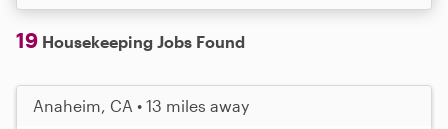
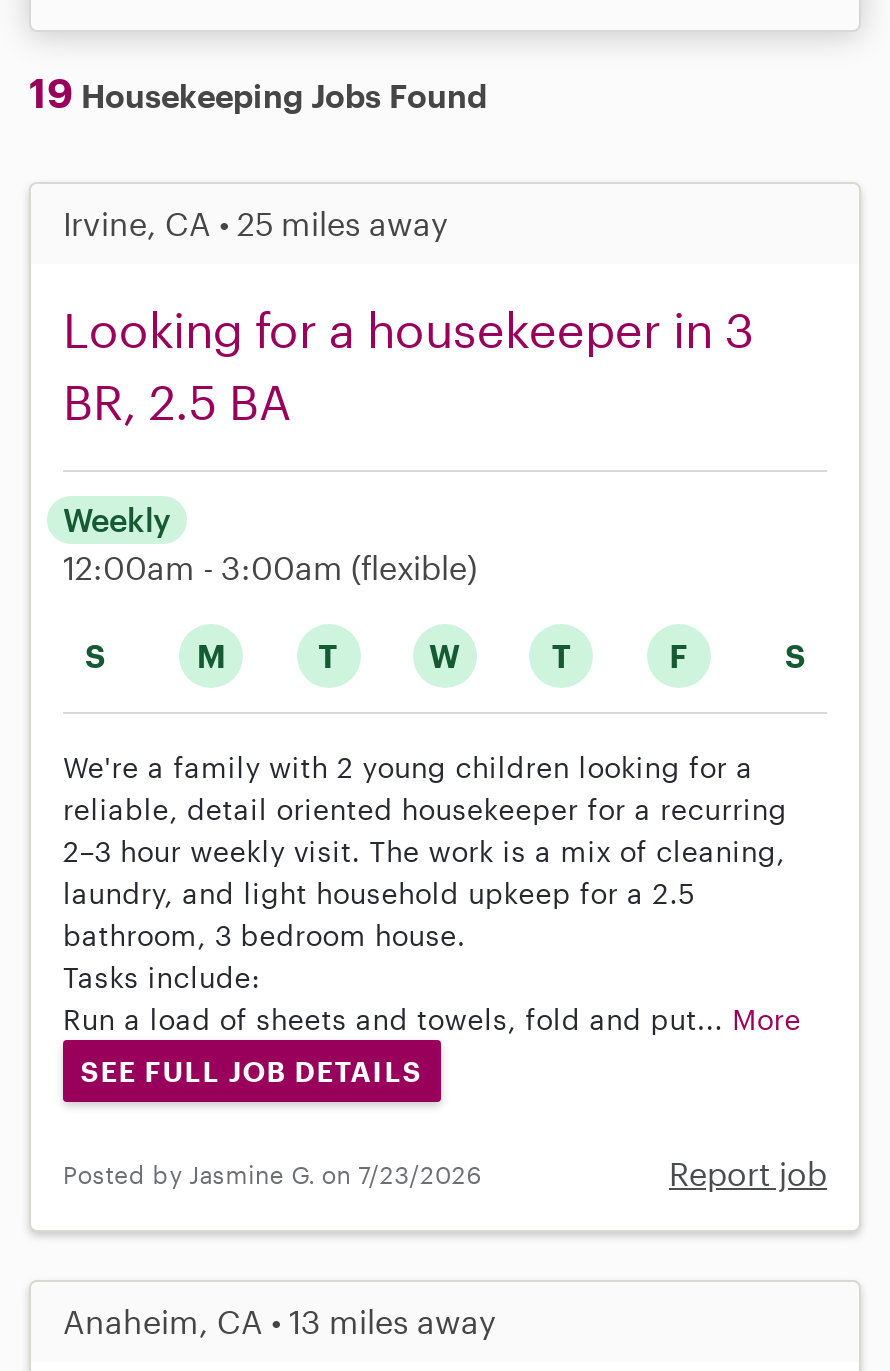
none -> [63,204,755,430] Irvine, CA • 25 miles away | Looking for a housekeeper in 3 | BR, 2.5 BA
none -> [63,500,477,586] Weekly | 12:00am - 3:00am (flexible)
none -> [63,750,827,1193] We're a family with 2 young children looking for a | reliable, detail oriented housekeeper for a recurring | 2–3 hour weekly visit. The work is a mix of cleaning, | laundry, and light household upkeep for a 2.5 | bathroom, 3 bedroom house. | Tasks include: | Run a load of sheets and towels, fold and put... More | SEE FULL JOB DETAILS | Posted by Jasmine G. on 7/23/2026 | Report job
none -> [85,636,805,674] S | M | T | W | T | F | S

